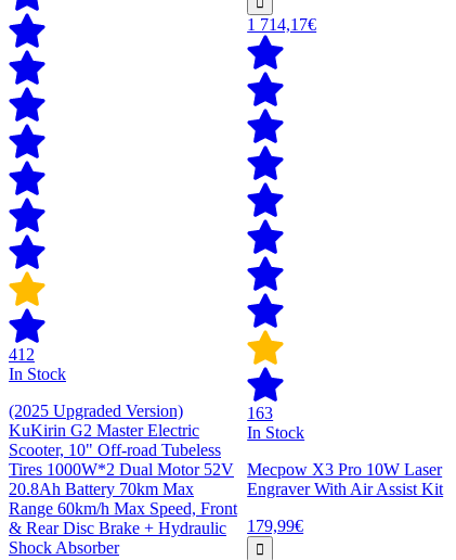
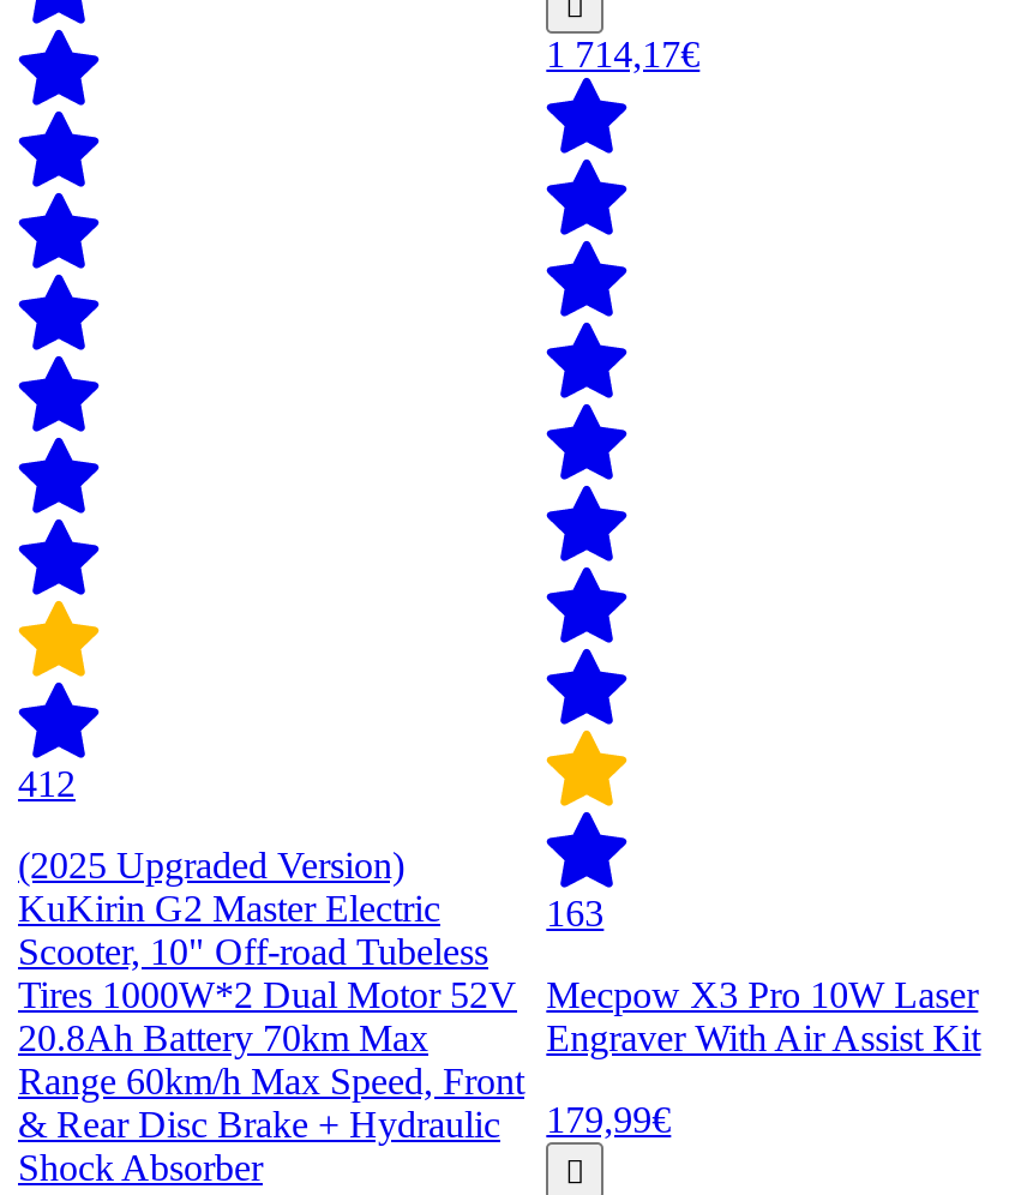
[9,365,66,383] In Stock -> none
[247,423,305,442] In Stock -> none

